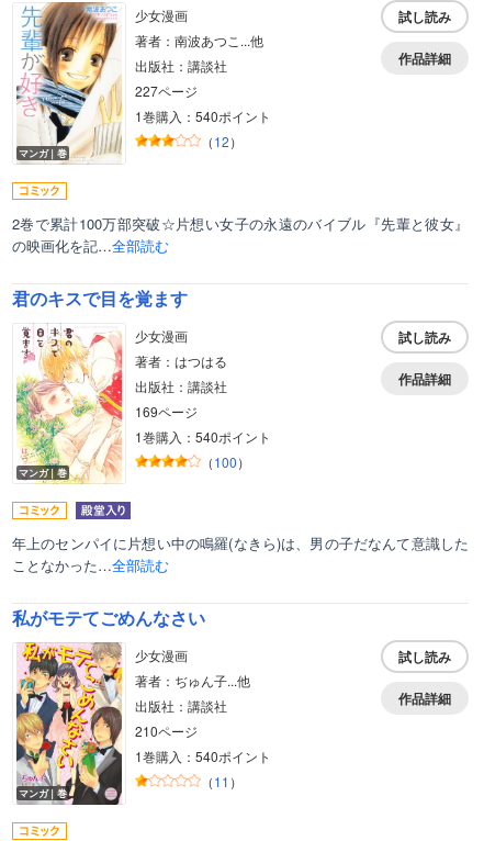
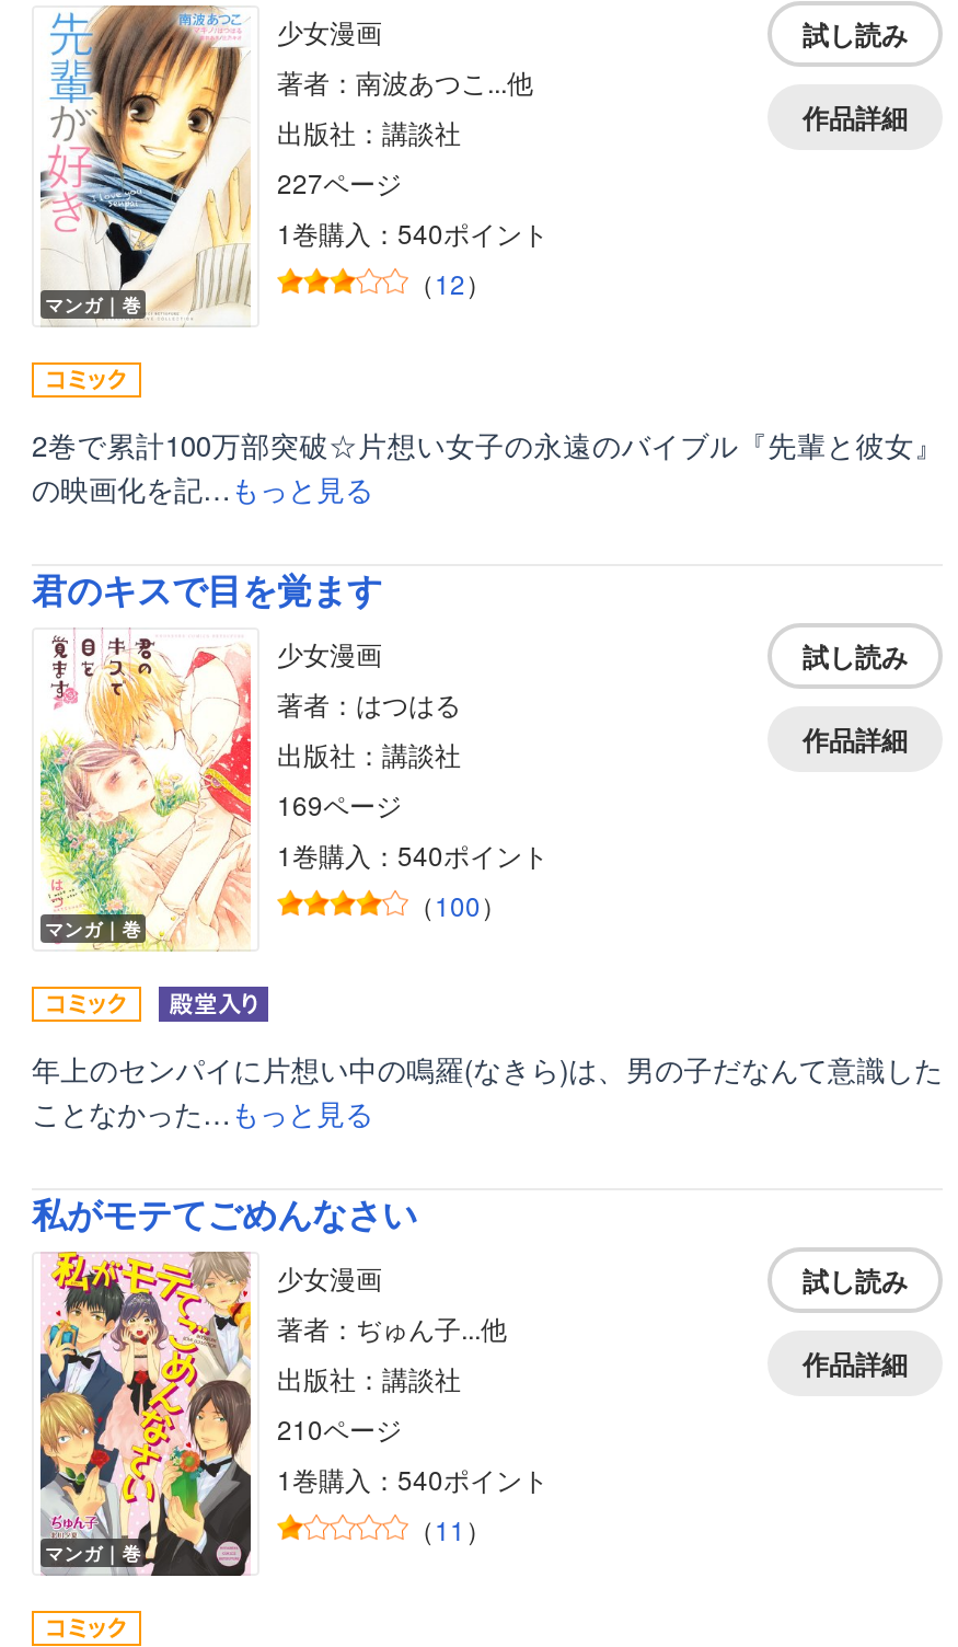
[12,235,169,255] の映画化を記…全部読む -> [32,468,373,510] の映画化を記…もっと見る
[12,555,169,576] ことなかった…全部読む -> [32,1092,373,1133] ことなかった…もっと見る

